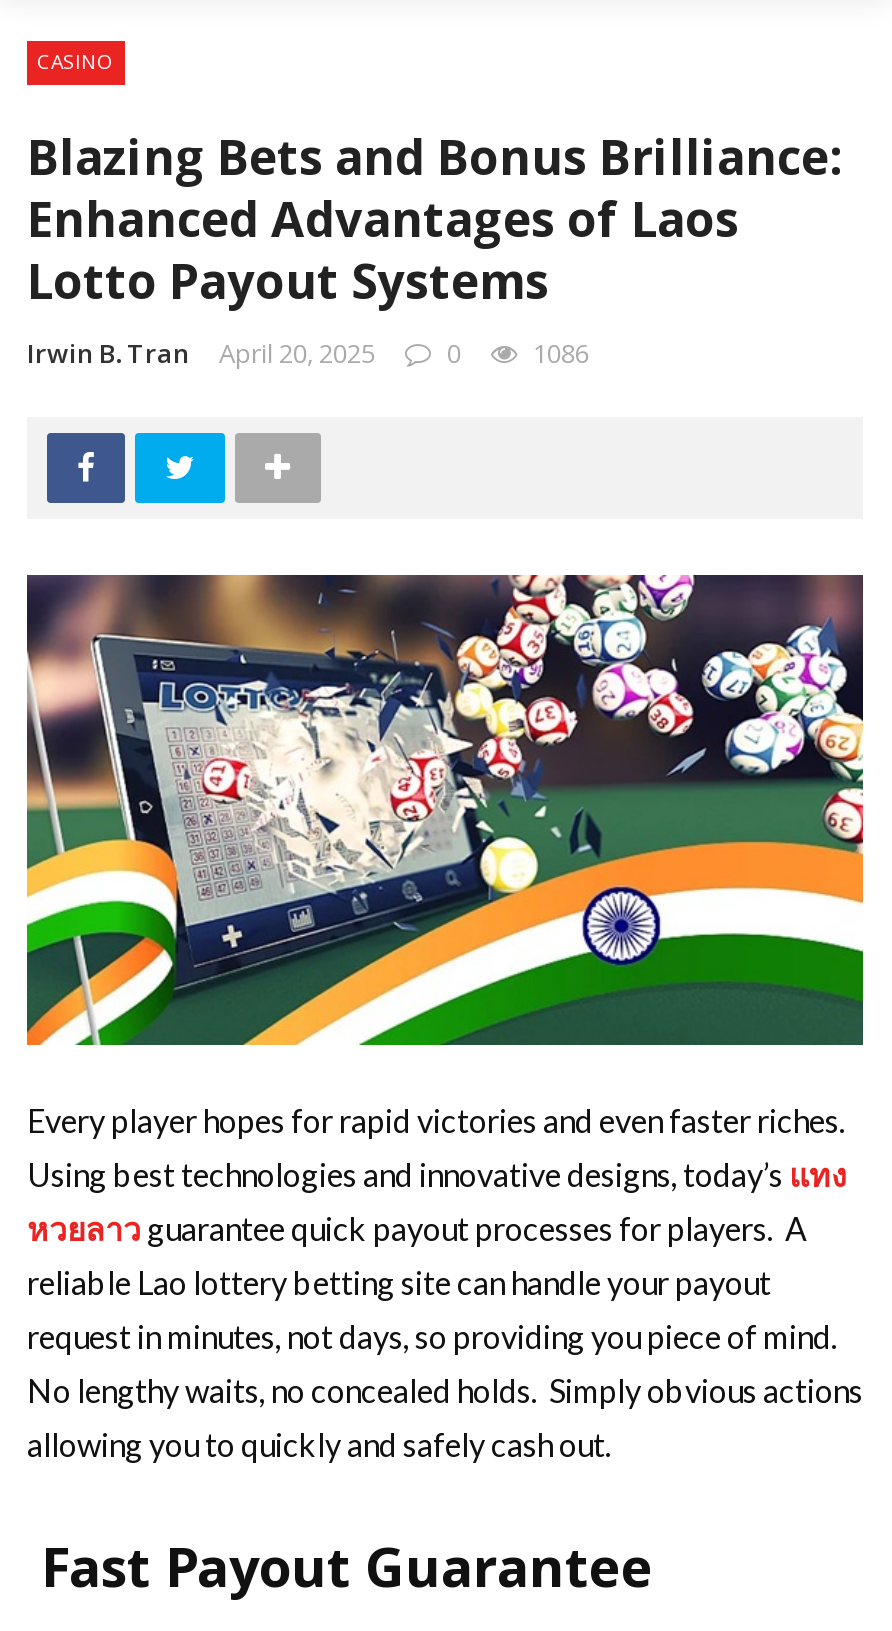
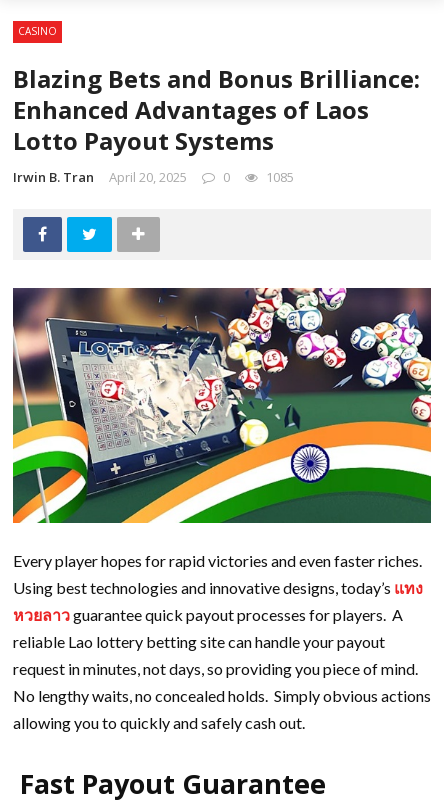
[27,335,589,371] Irwin B. Tran April 20, 2025 0 1086 -> [13,168,294,186] Irwin B. Tran April 20, 2025 0 1085

